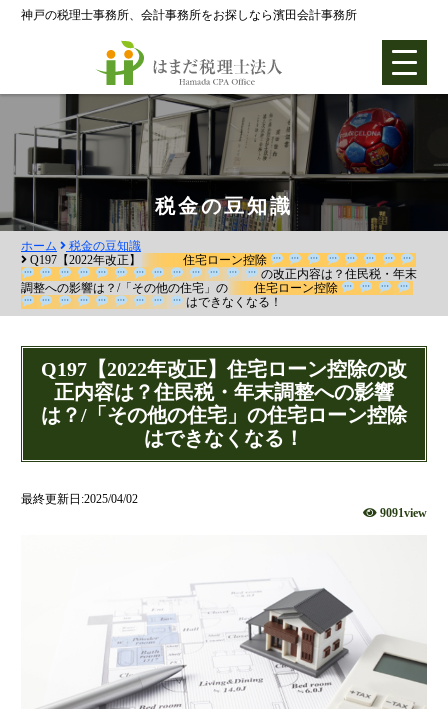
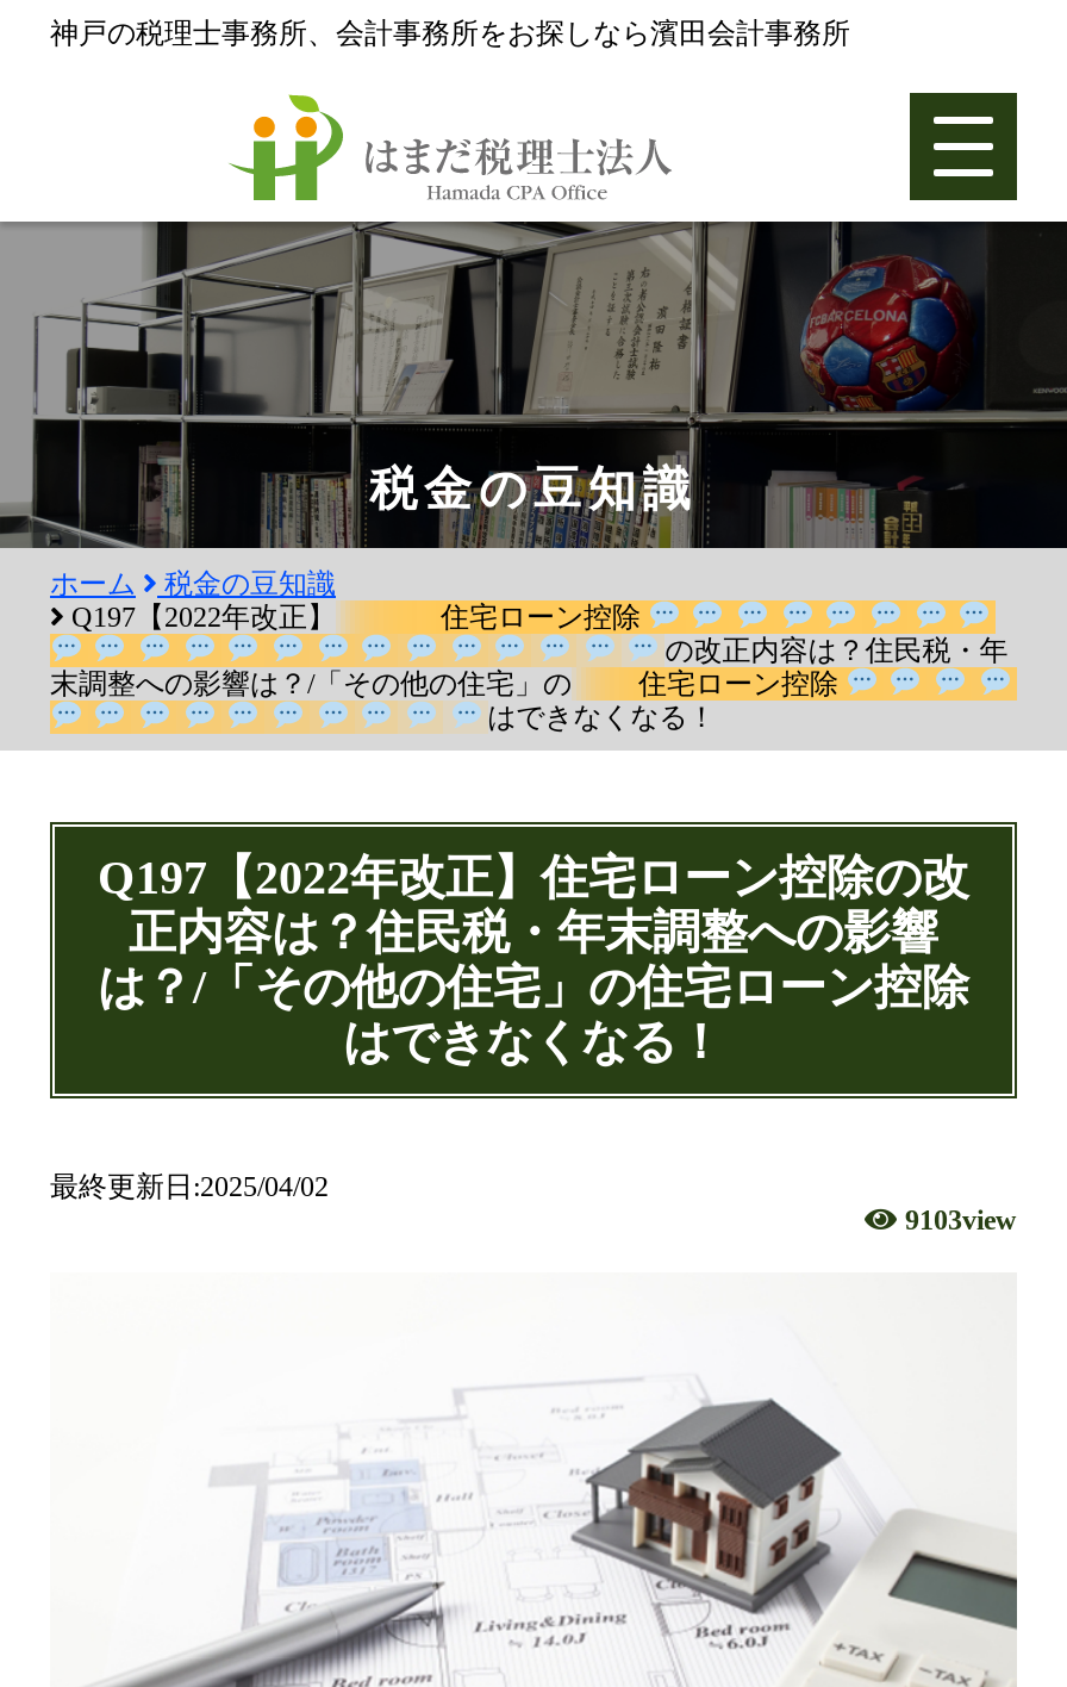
[377,506,427,520] 9091view -> [898,1203,1017,1236] 9103view

